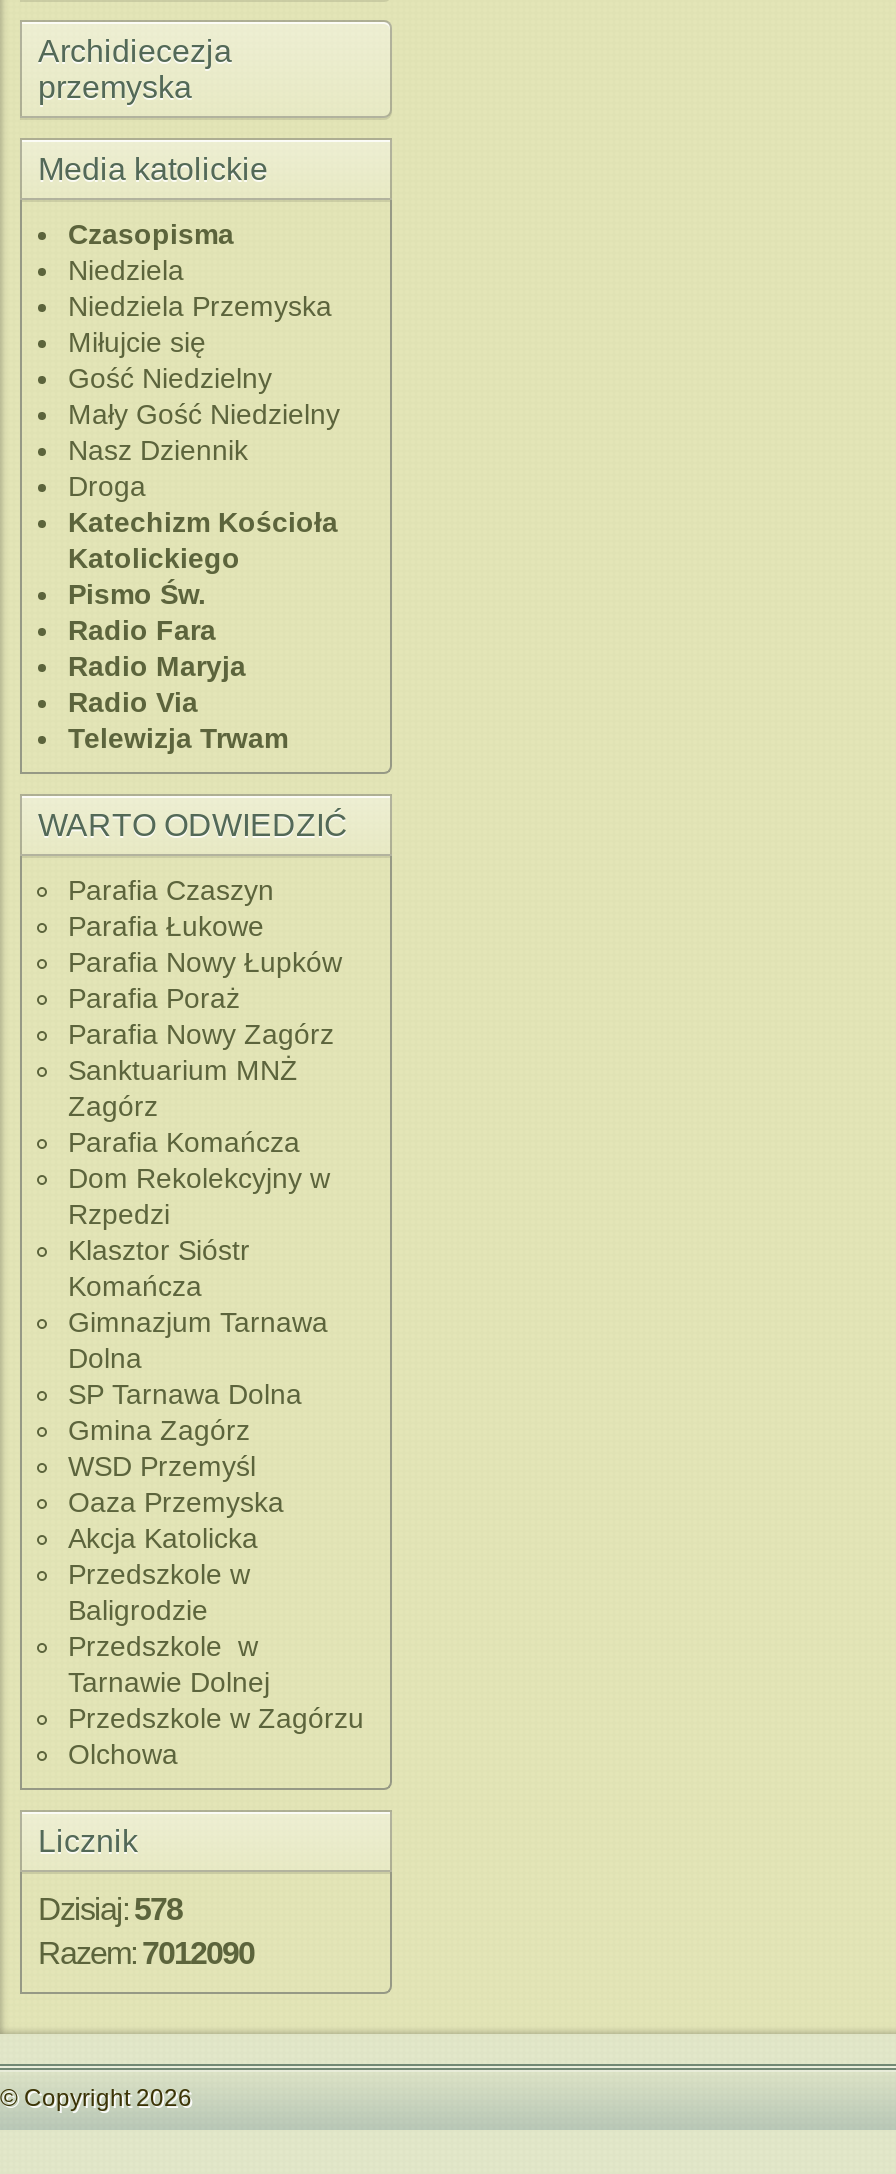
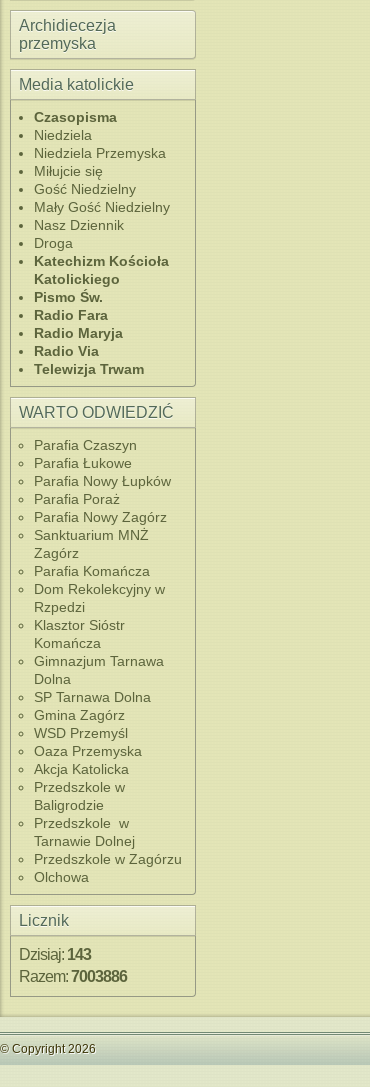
[38,1892,182,1926] Dzisiaj: 578 -> [19,946,91,963] Dzisiaj: 143
[38,1936,254,1970] Razem: 7012090 -> [19,968,127,985] Razem: 7003886

